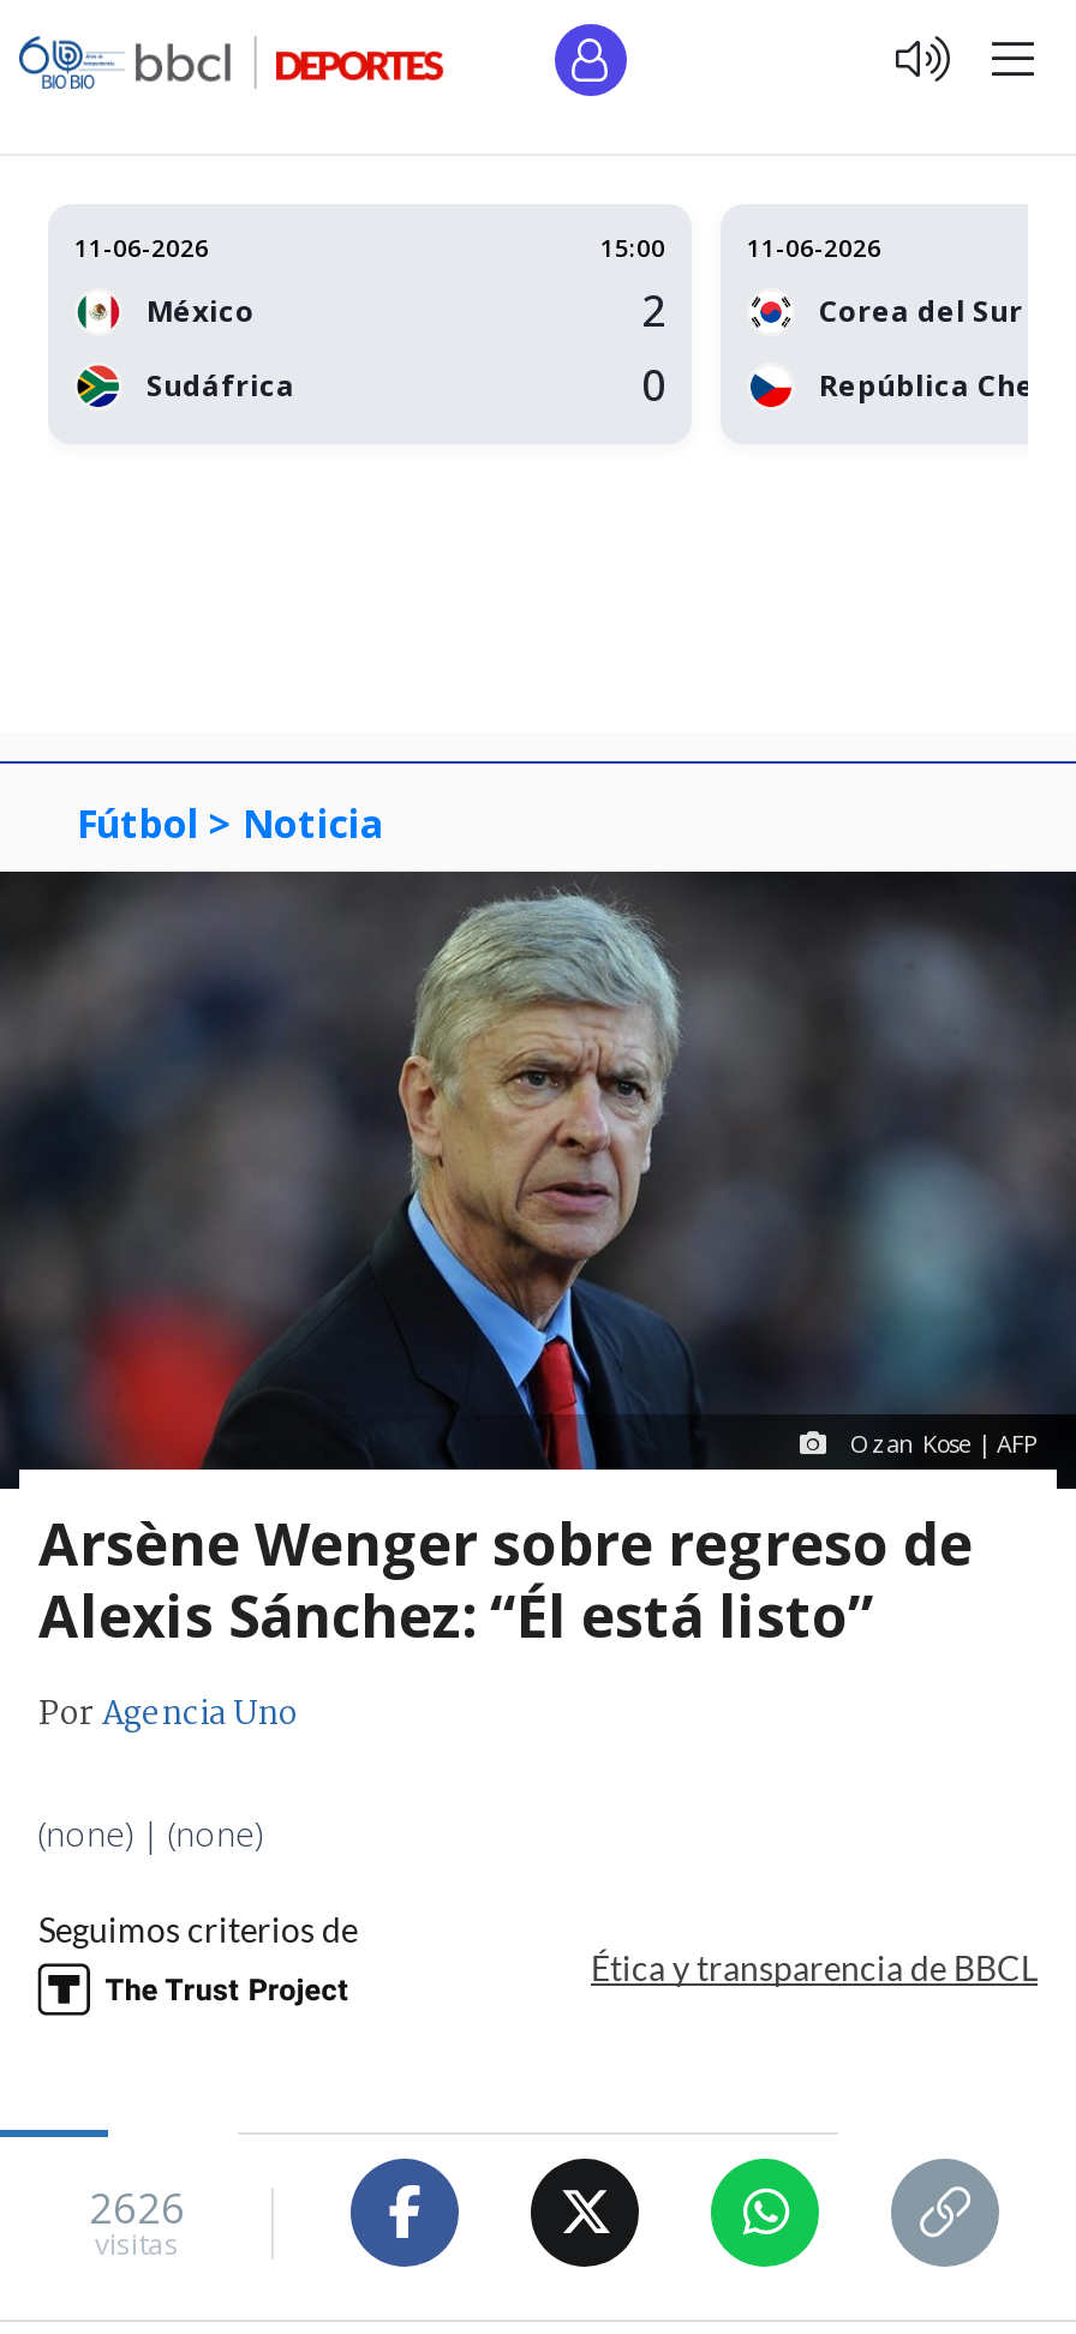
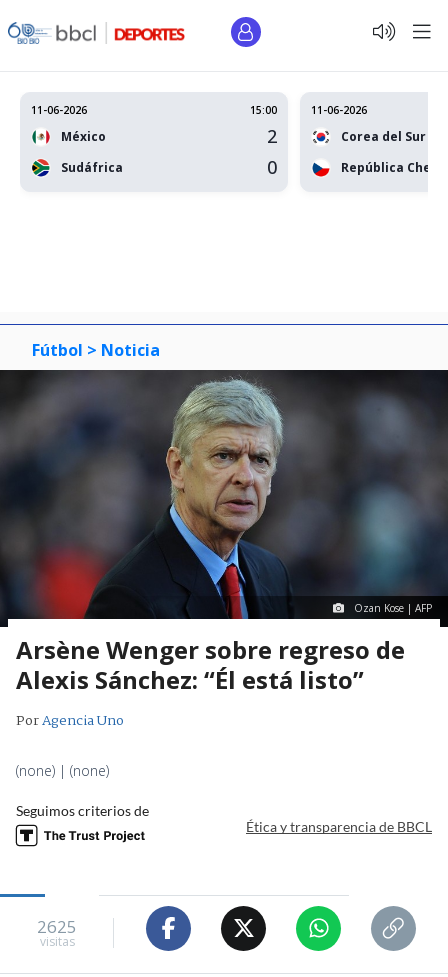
[89,2181,185,2236] 2626 -> [37,915,77,938] 2625

